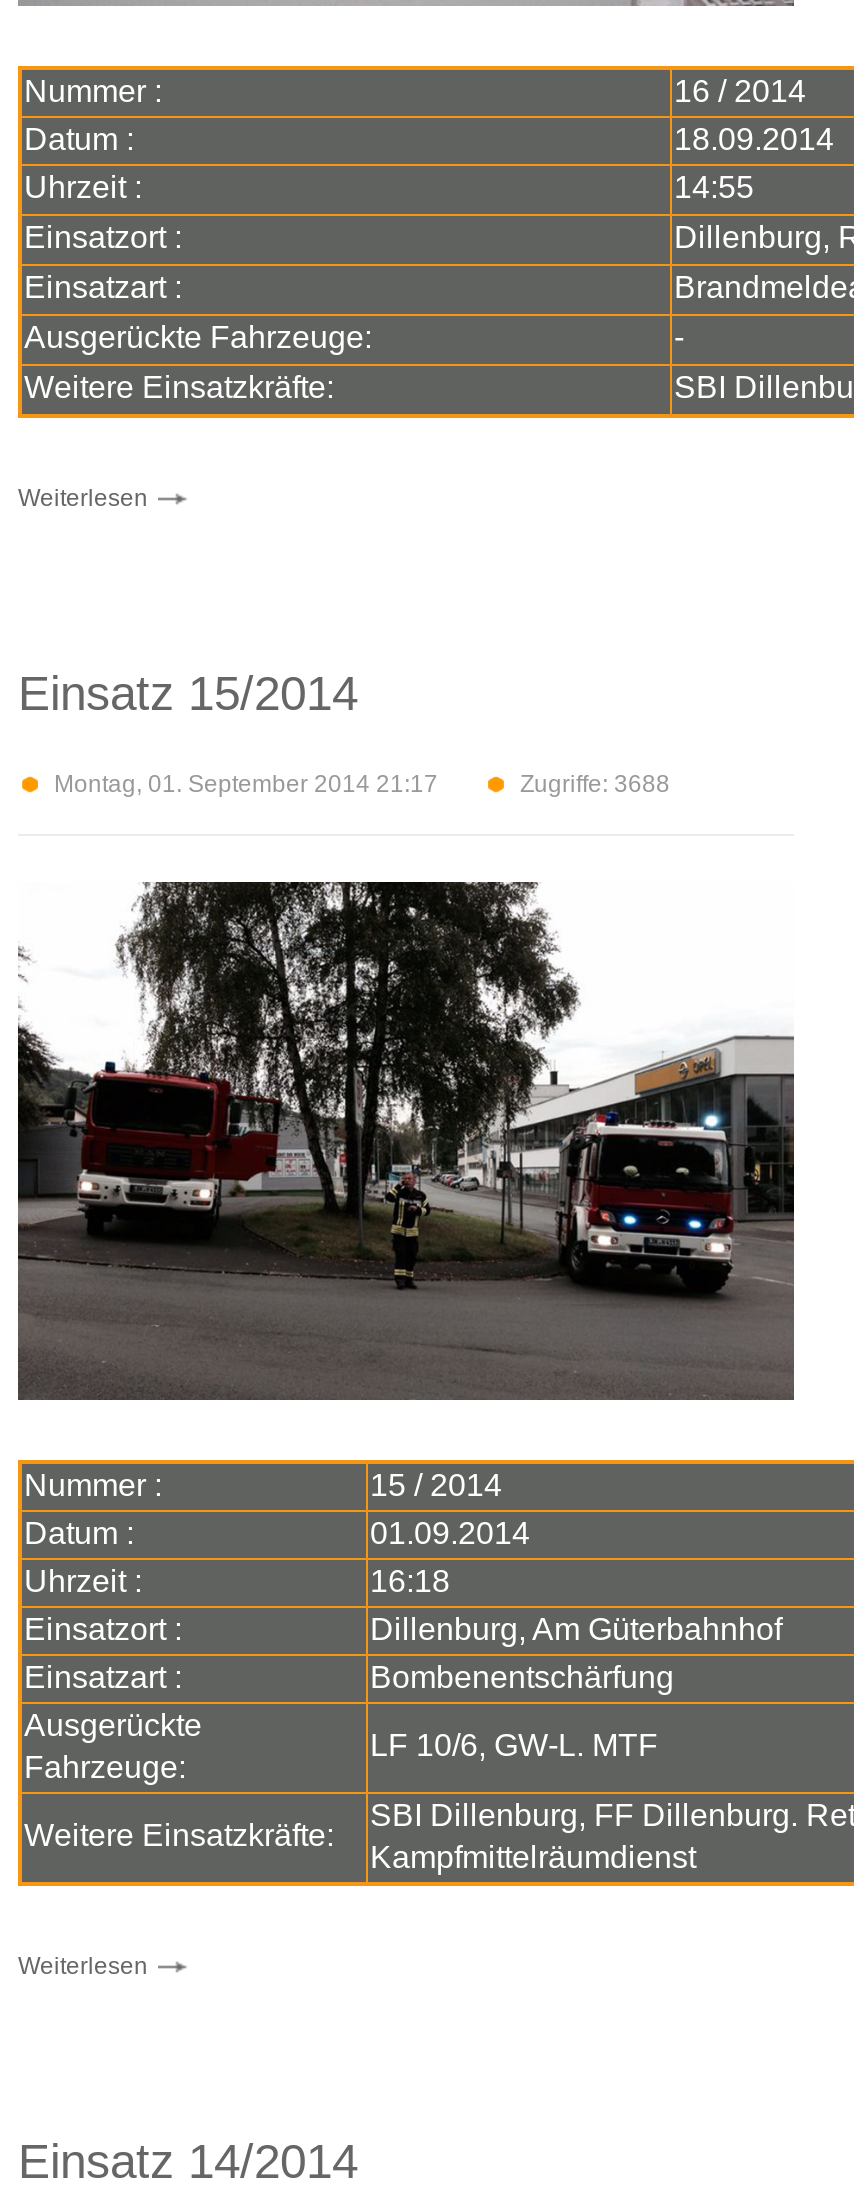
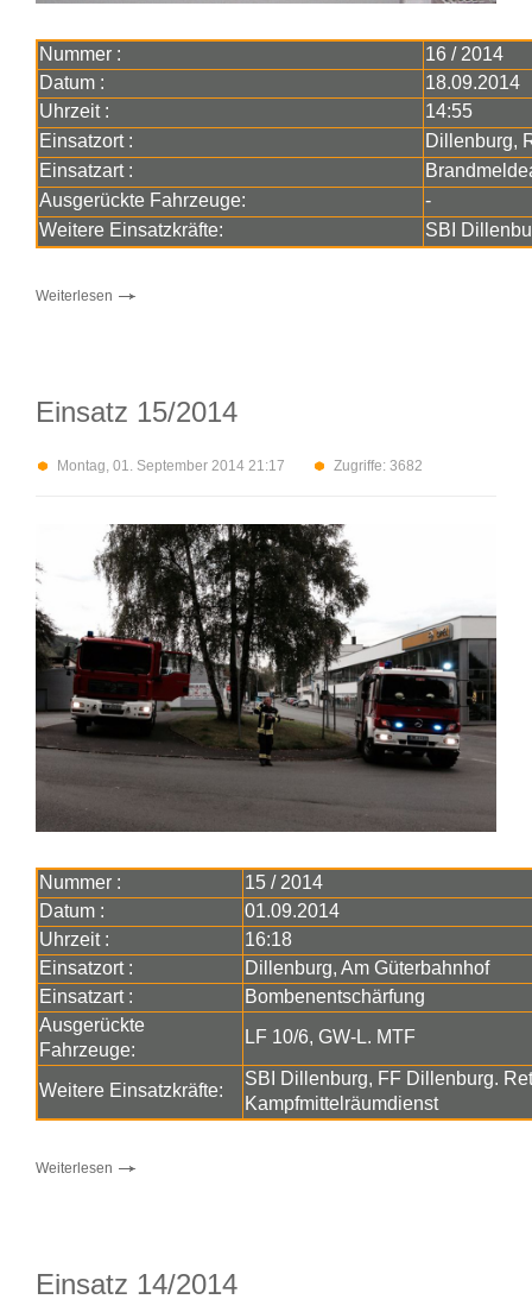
[520,771,670,799] Zugriffe: 3688 -> [334,458,423,475] Zugriffe: 3682

